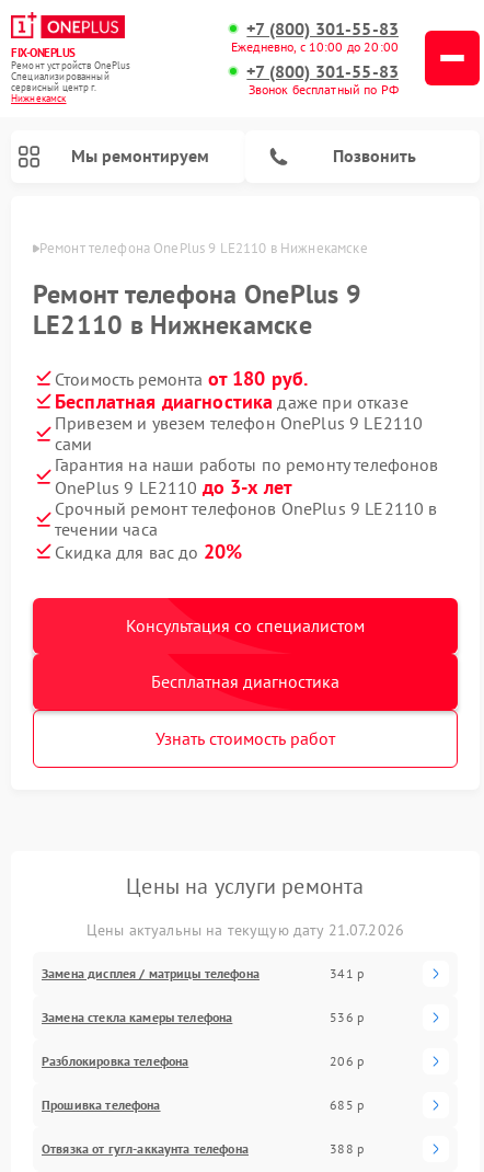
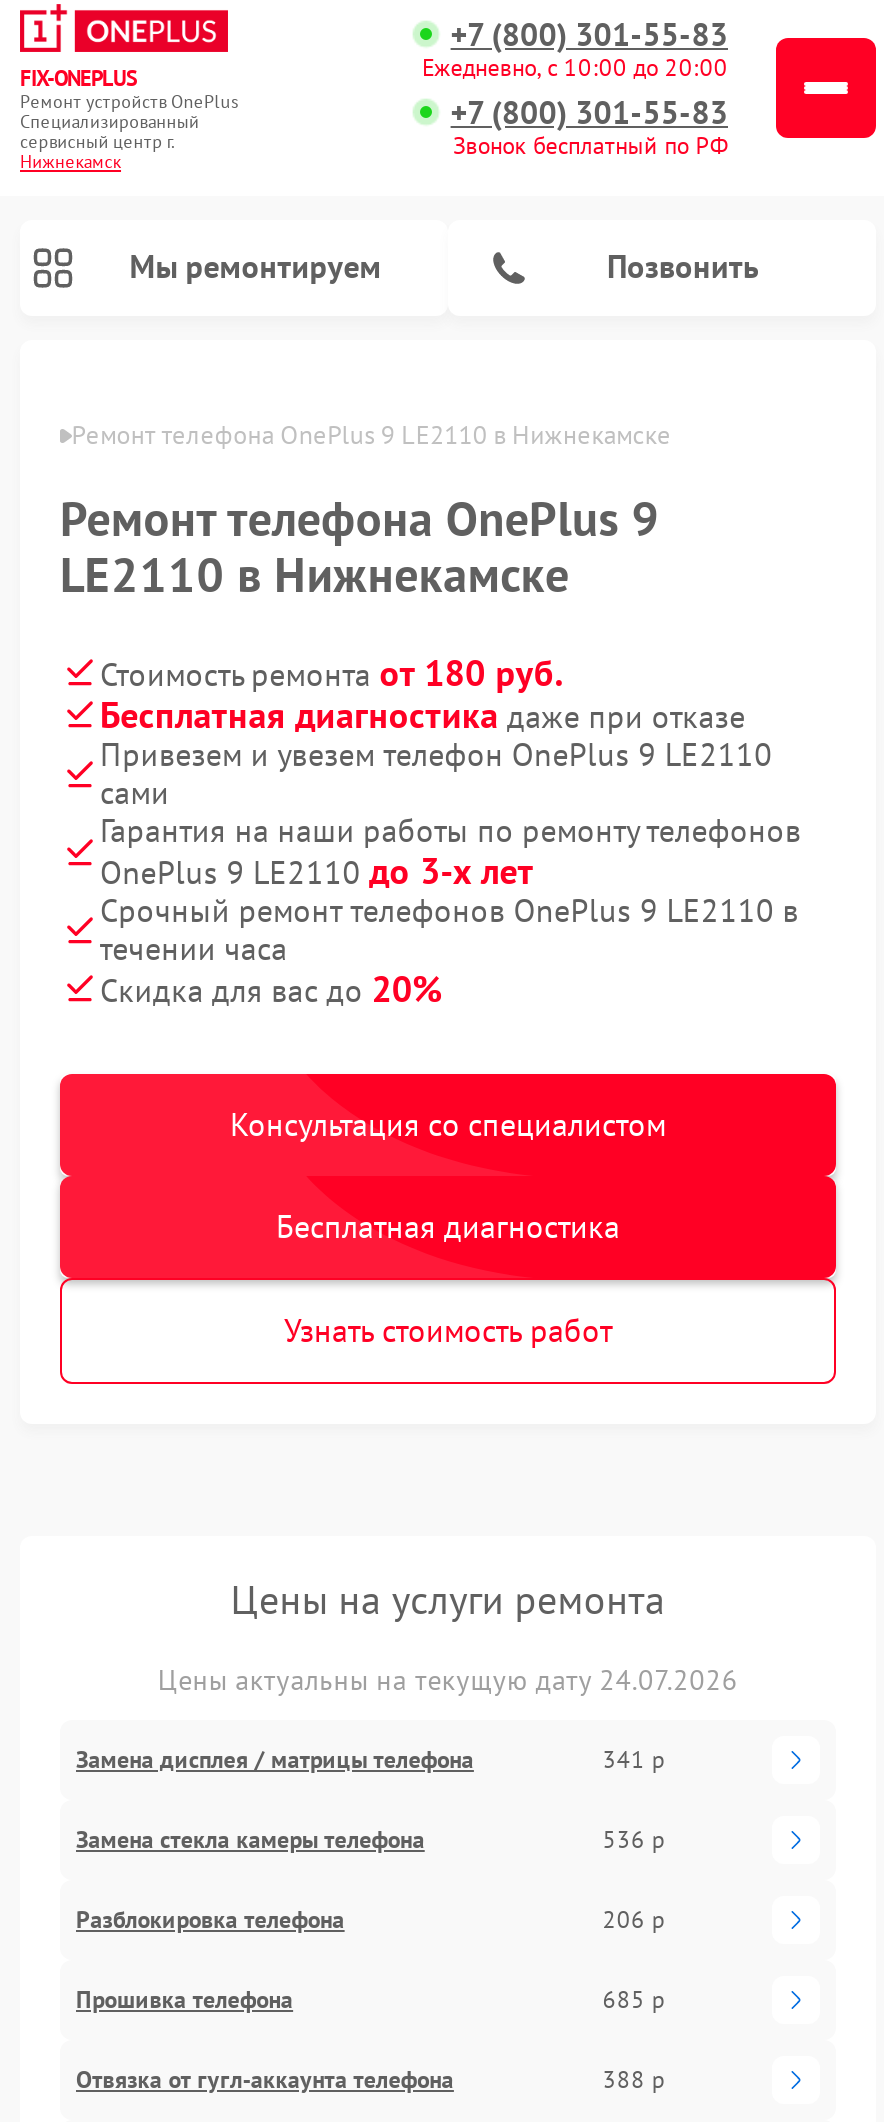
[86,920,404,939] Цены актуальны на текущую дату 21.07.2026 -> [158,1661,738,1697] Цены актуальны на текущую дату 24.07.2026

